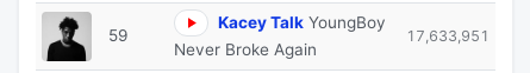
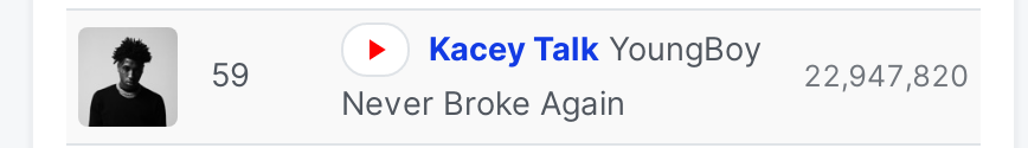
[406,27,490,45] 17,633,951 -> [803,58,969,94] 22,947,820

